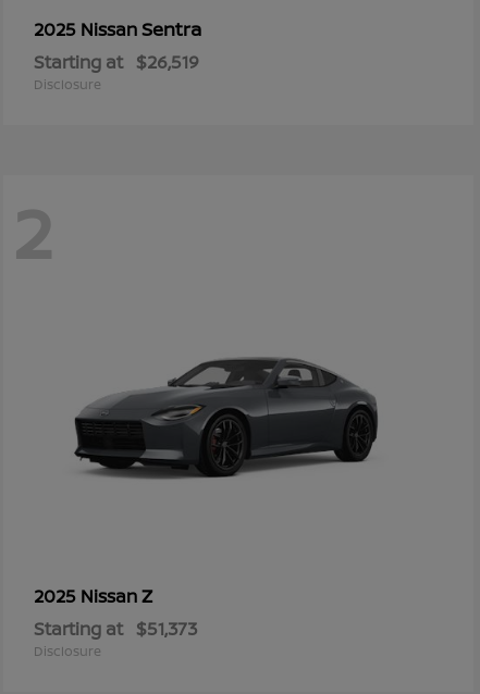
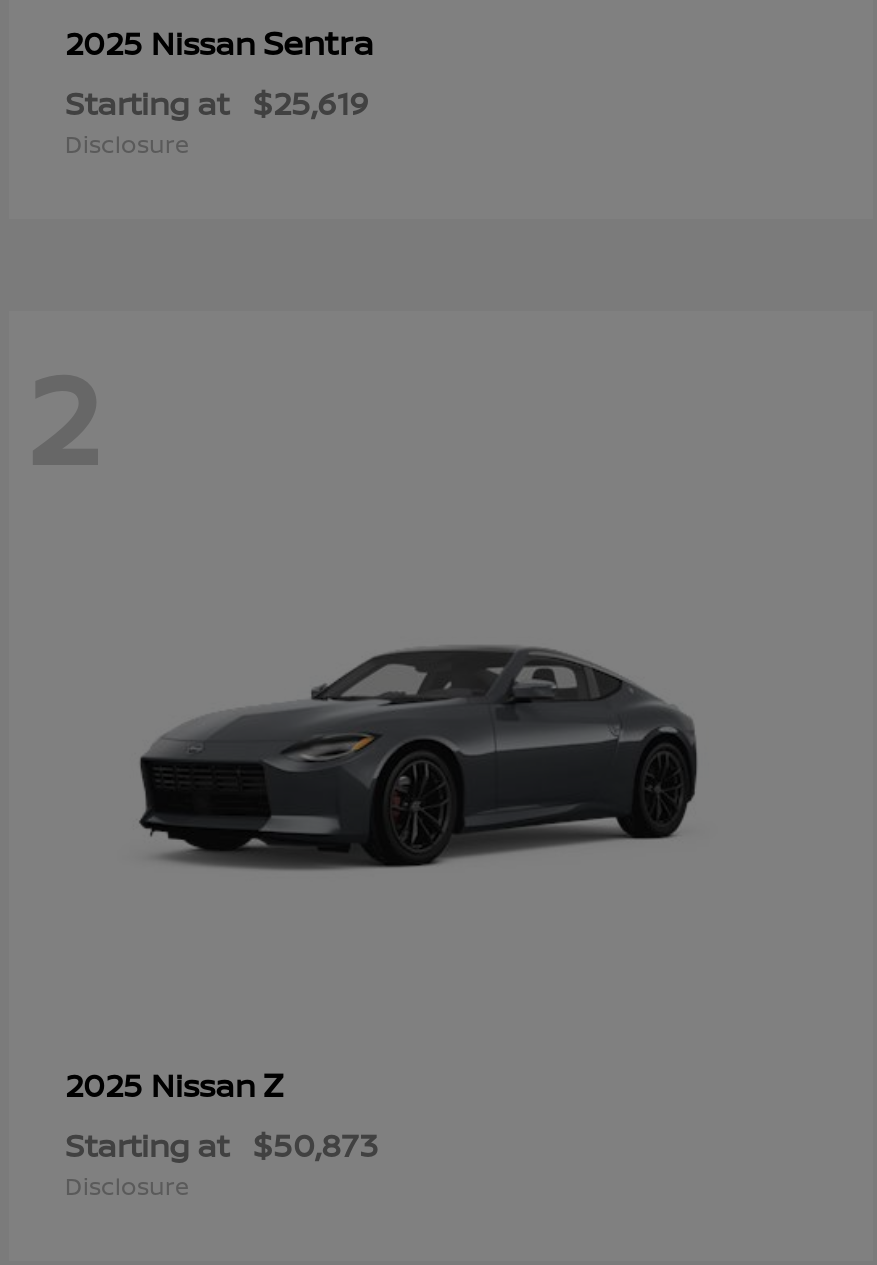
[34,50,199,74] Starting at $26,519 -> [65,81,369,125] Starting at $25,619
[34,617,197,640] Starting at $51,373 -> [65,1123,377,1167] Starting at $50,873

